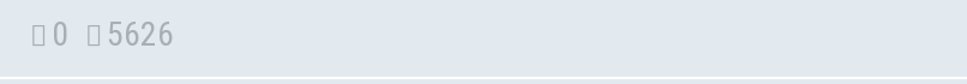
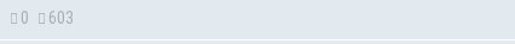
[52,14,174,53] 0 5626 -> [21,9,74,28] 0 603

